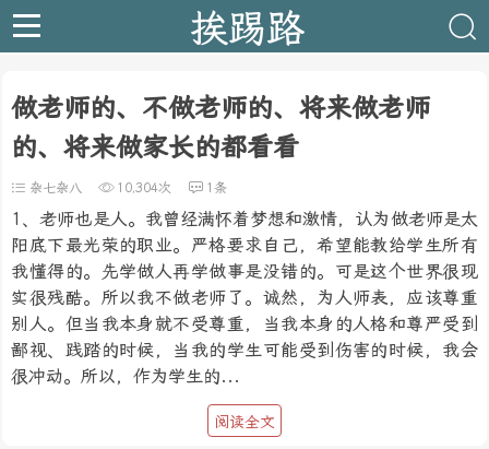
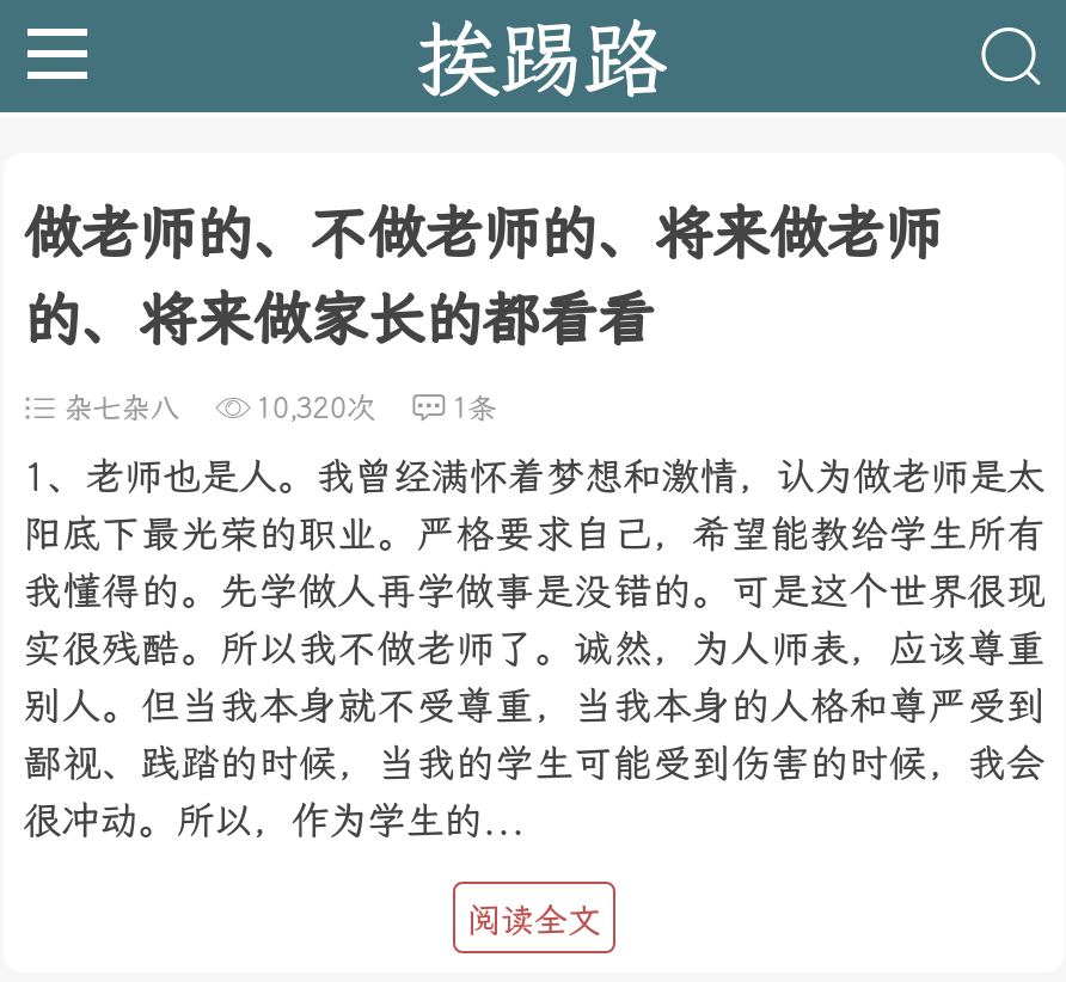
[117,180,172,196] 10,304次 -> [255,392,375,425] 10,320次

